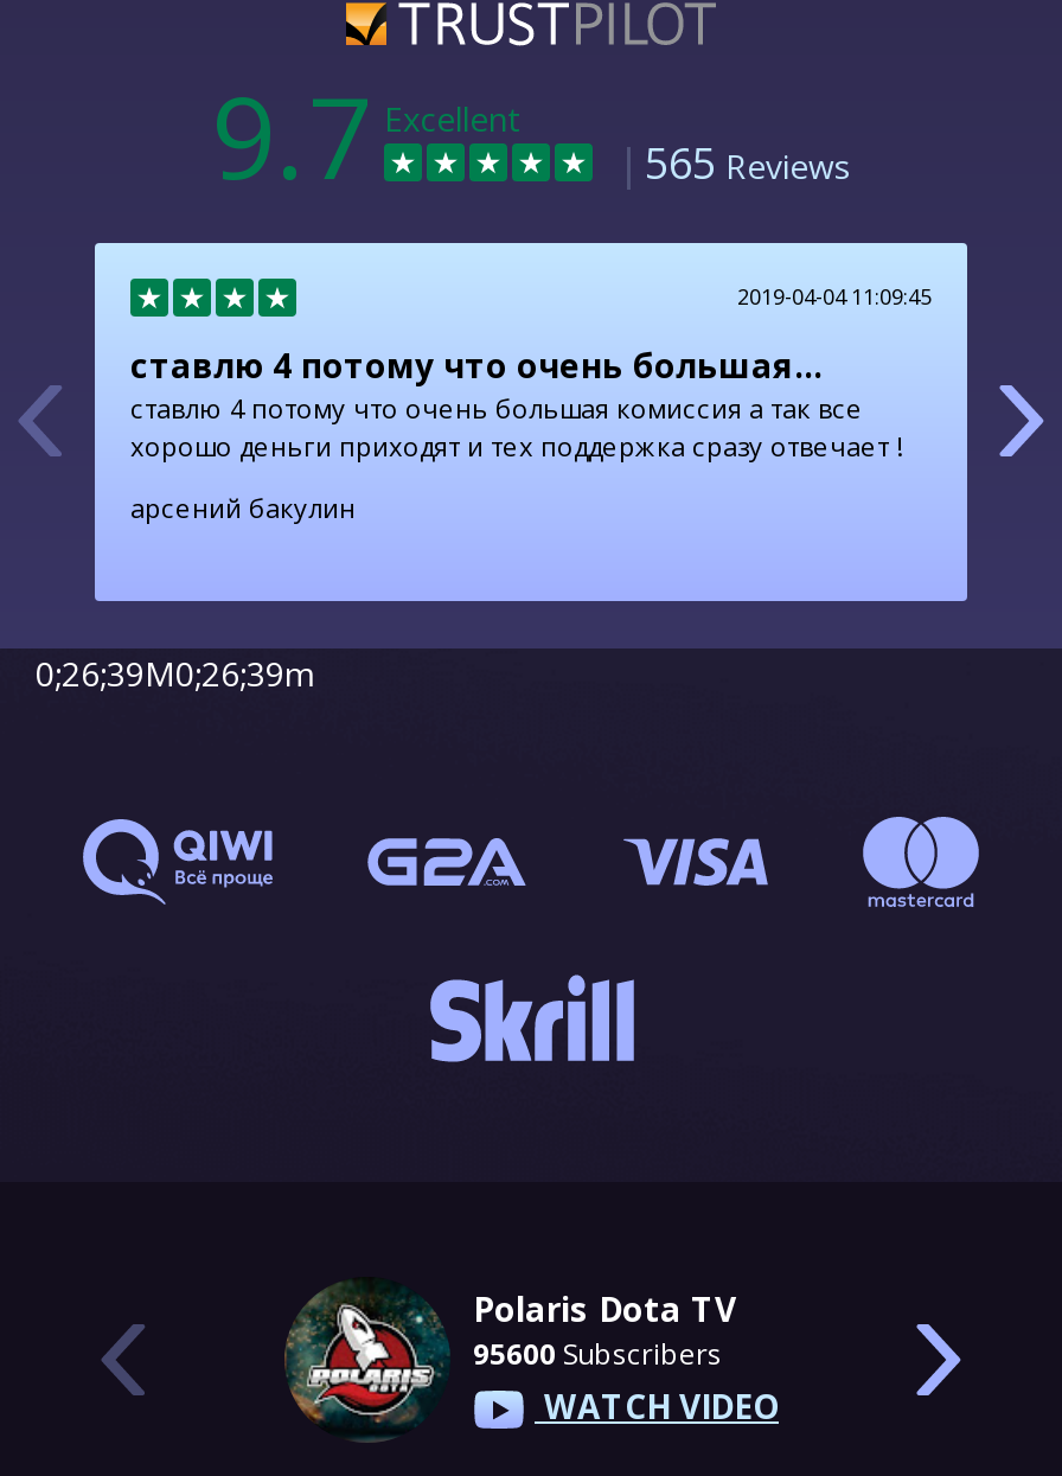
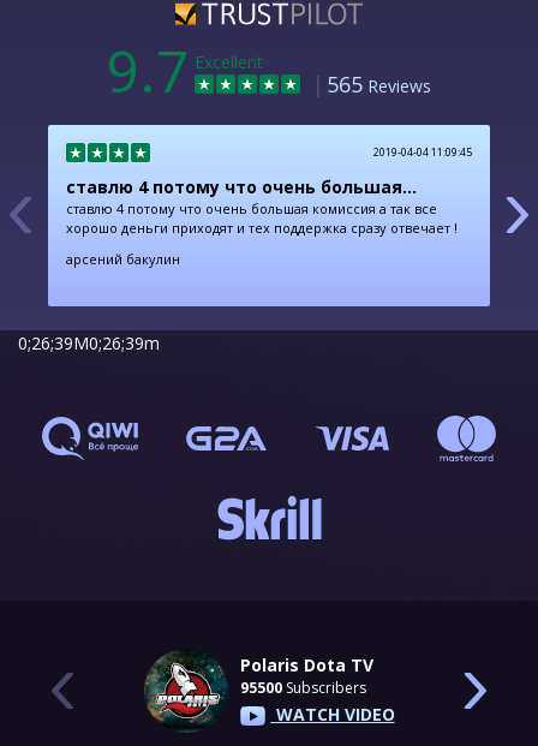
[473,1333,722,1374] 95600 Subscribers -> [240,677,366,698] 95500 Subscribers

